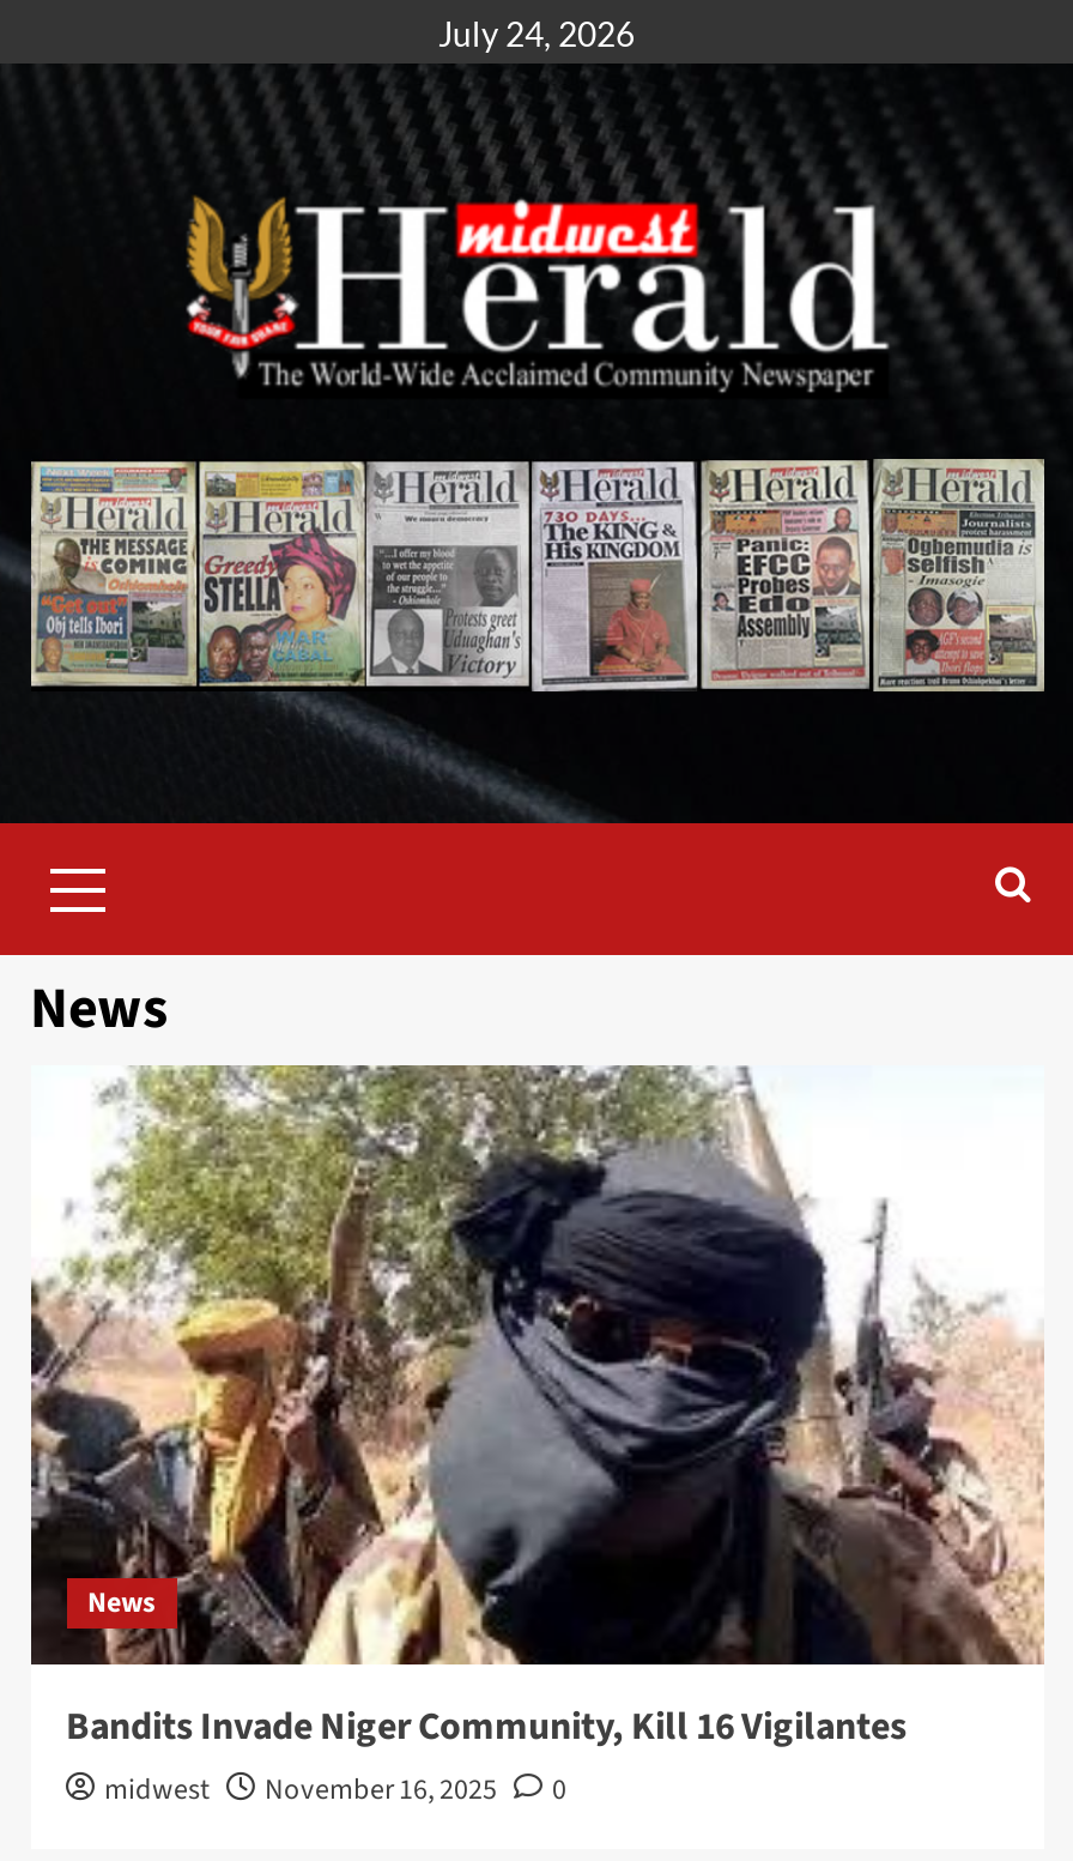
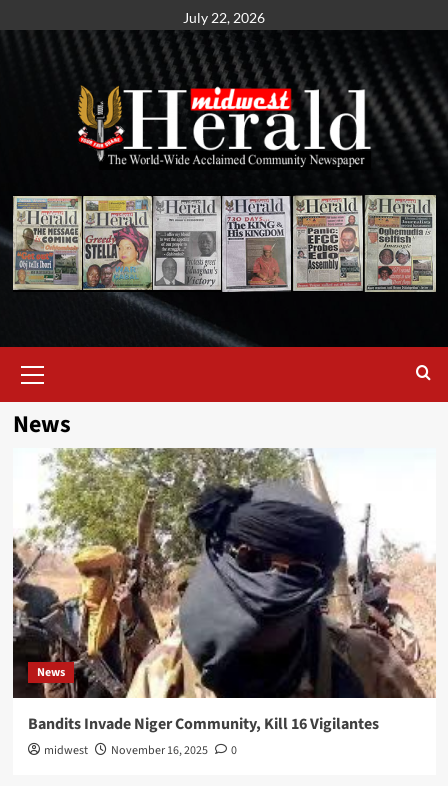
[438,13,635,54] July 24, 2026 -> [183,9,265,26] July 22, 2026

